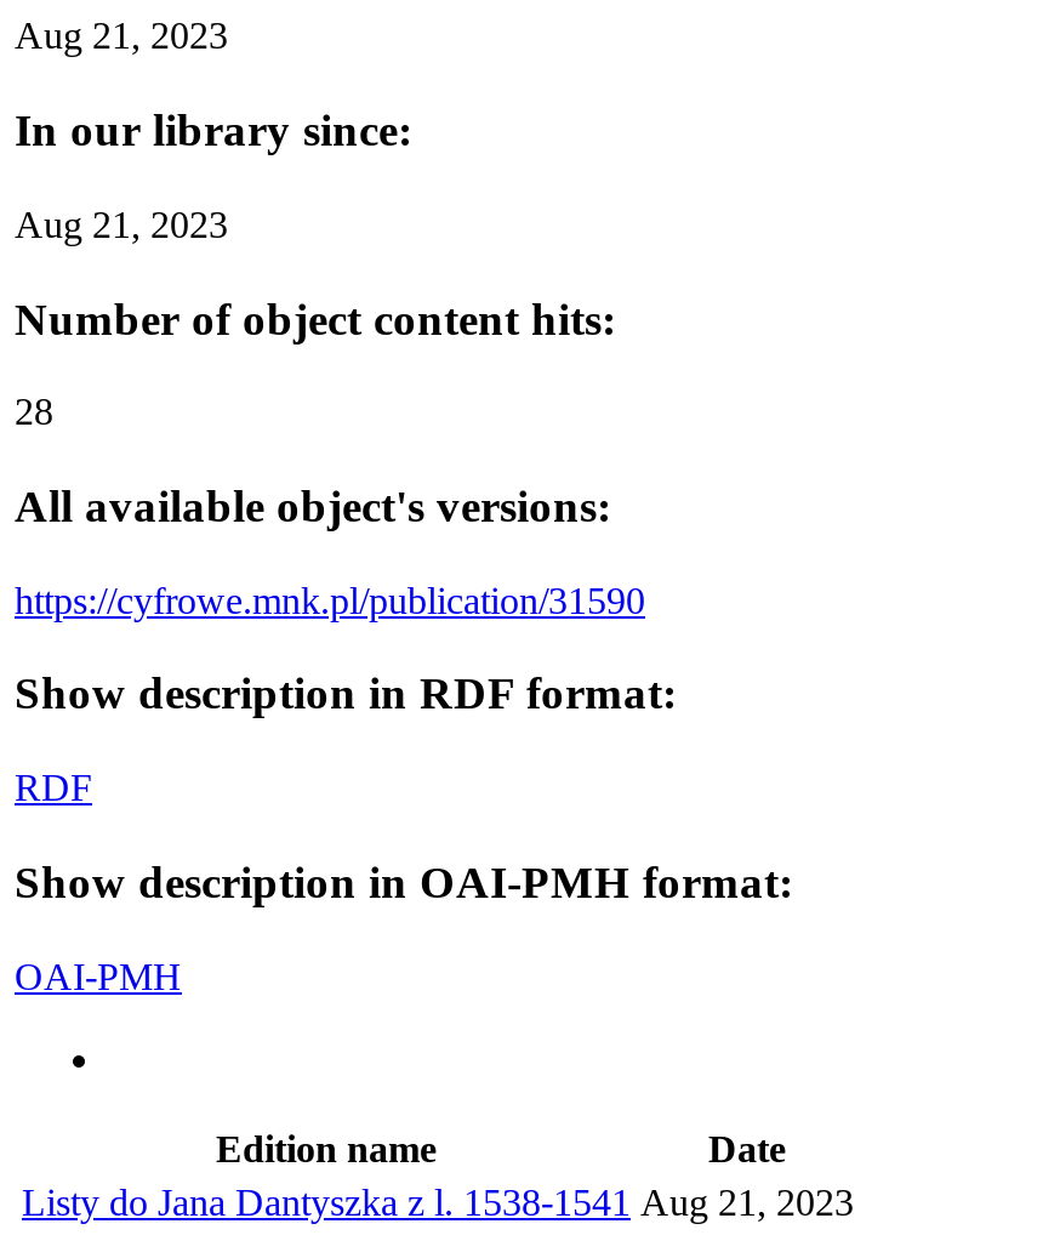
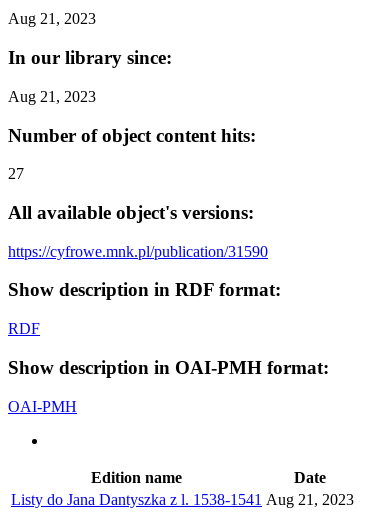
[15,391,53,432] 28 -> [8,165,24,182] 27

